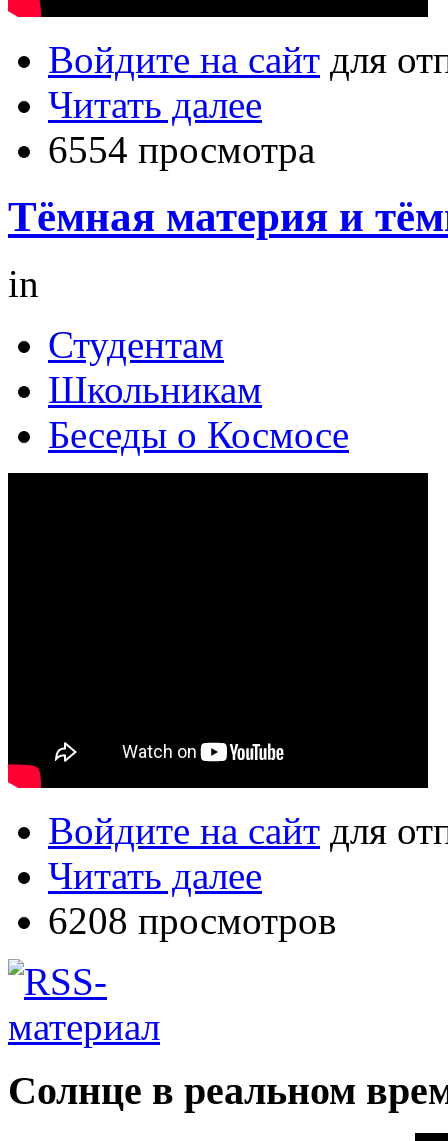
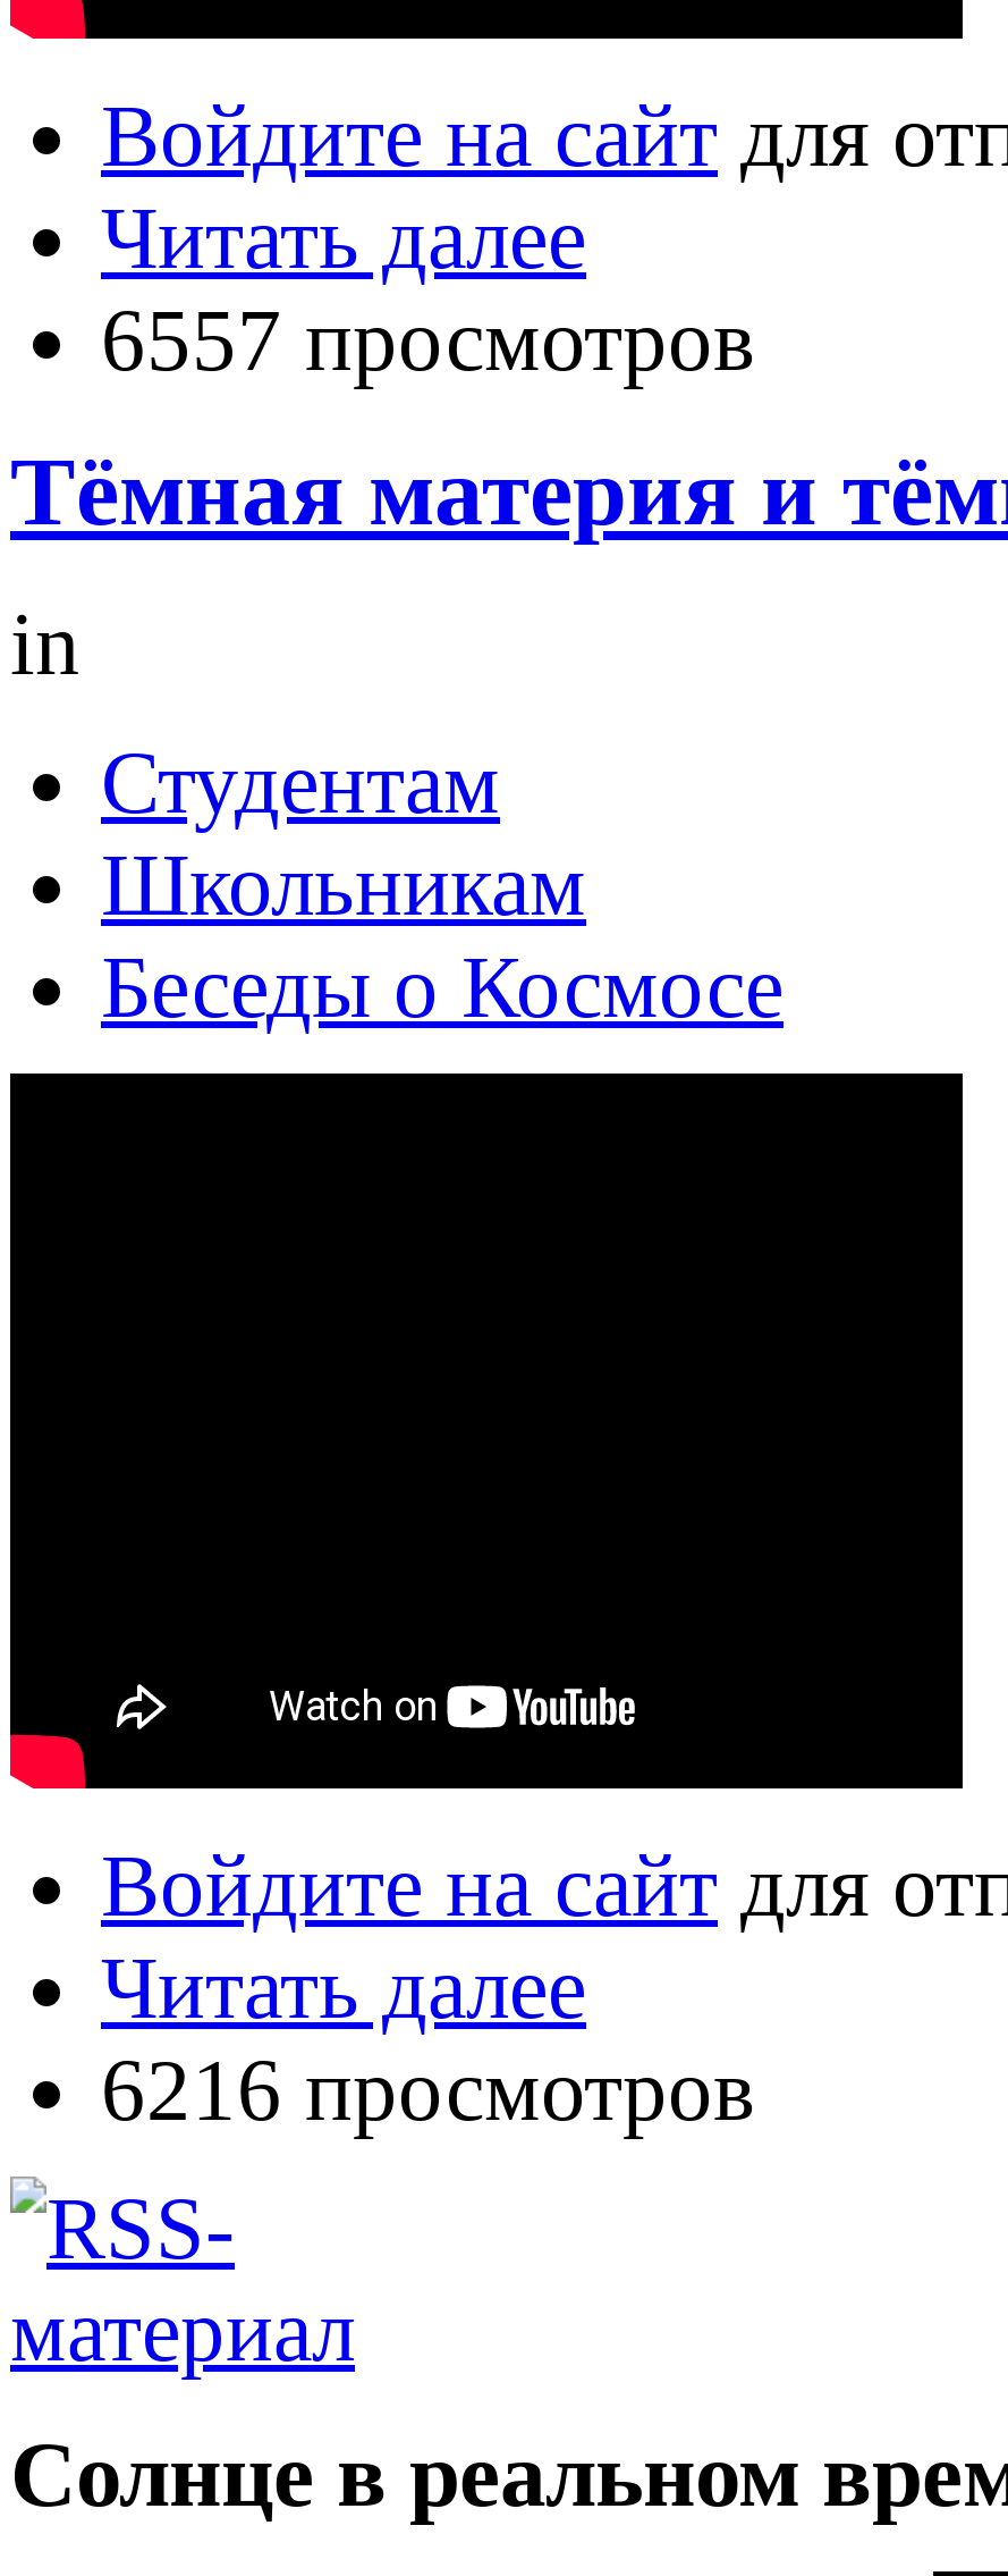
[48,128,315,171] 6554 просмотра -> [101,290,754,388] 6557 просмотров
[48,899,336,942] 6208 просмотров -> [101,2039,754,2137] 6216 просмотров

